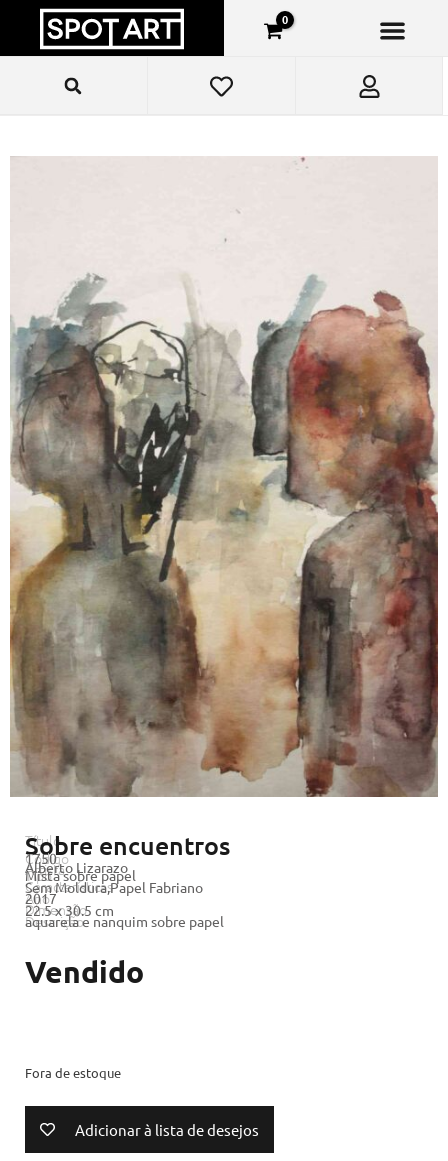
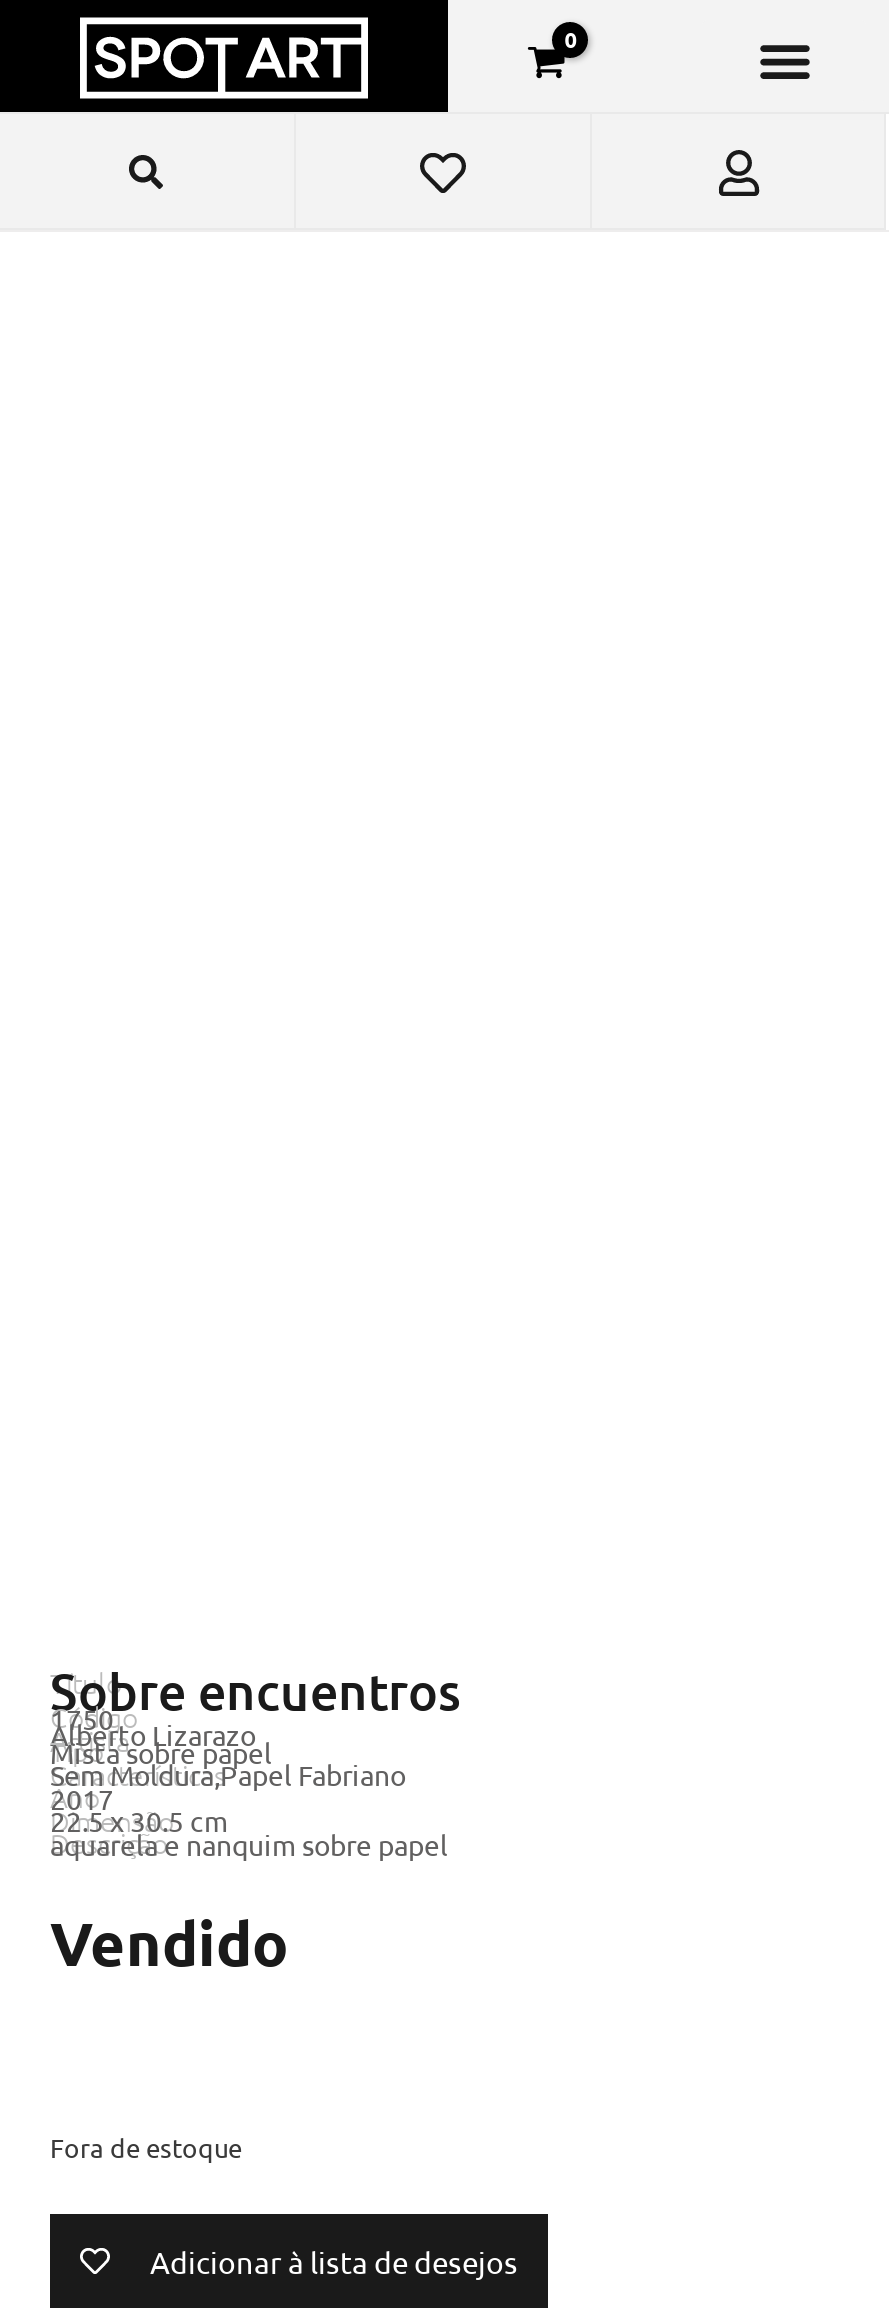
[9,156,439,798] [image] -> none

